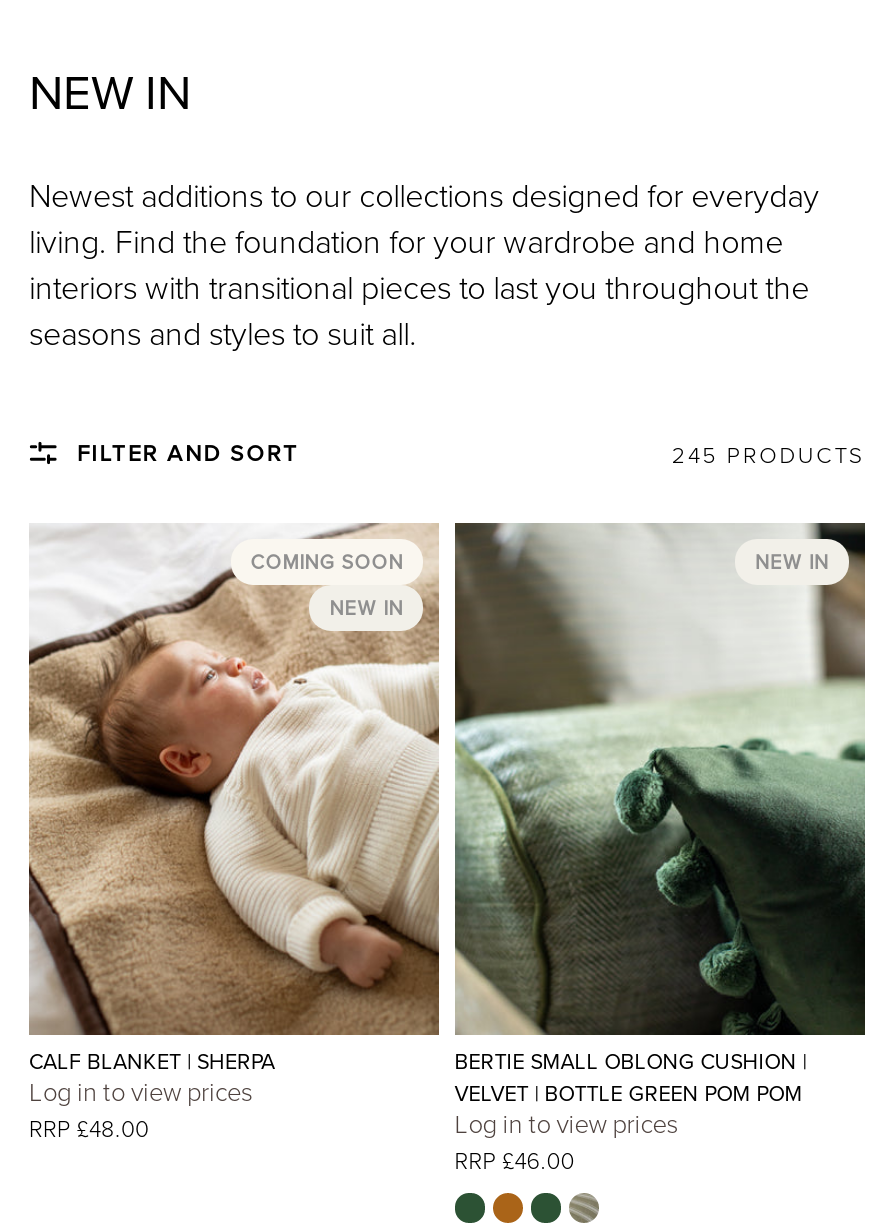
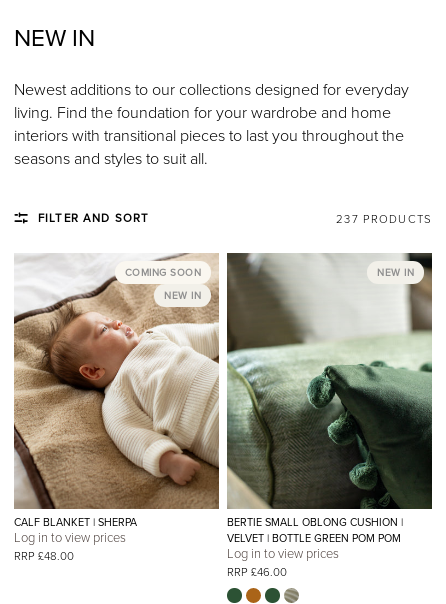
[672,439,865,469] 245 PRODUCTS -> [336,211,432,226] 237 PRODUCTS

